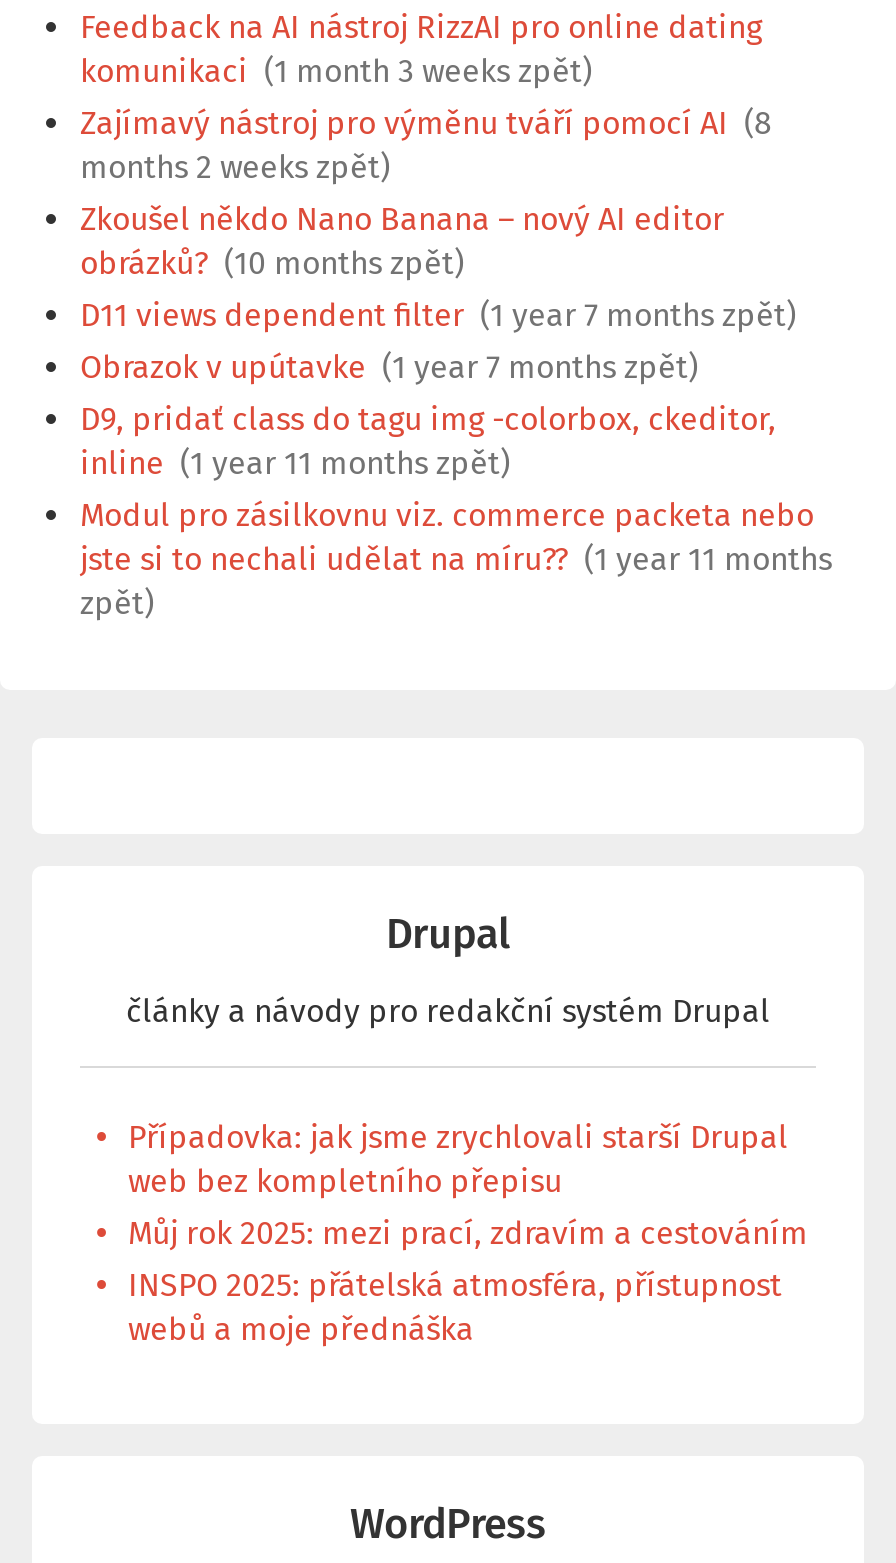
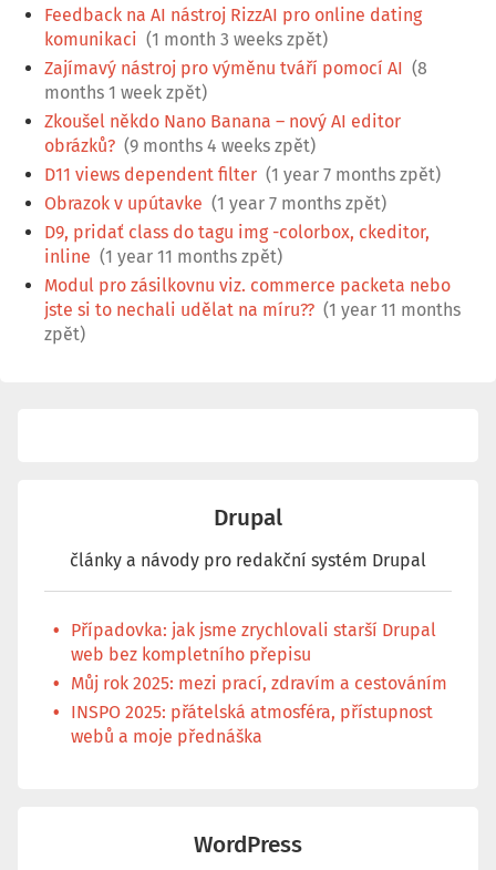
[80,147,390,185] months 2 weeks zpět) -> [44,82,207,103] months 1 week zpět)
[80,243,464,281] obrázků? (10 months zpět) -> [44,135,316,156] obrázků? (9 months 4 weeks zpět)

